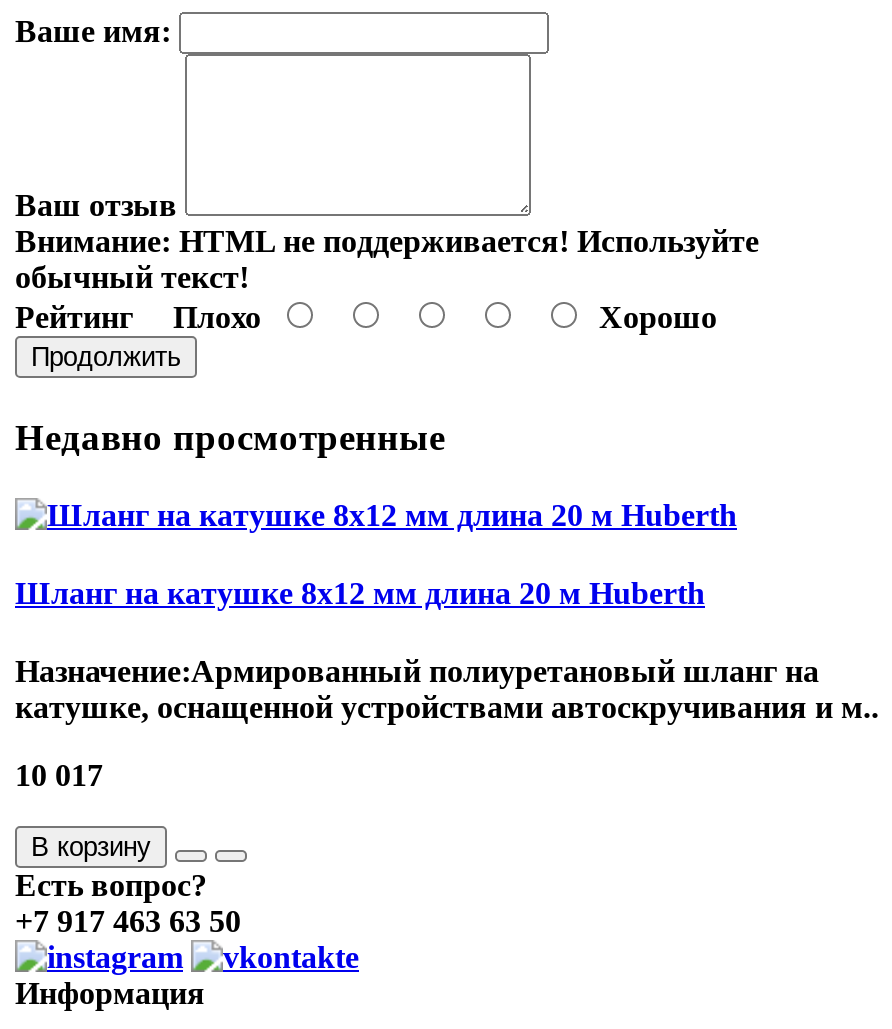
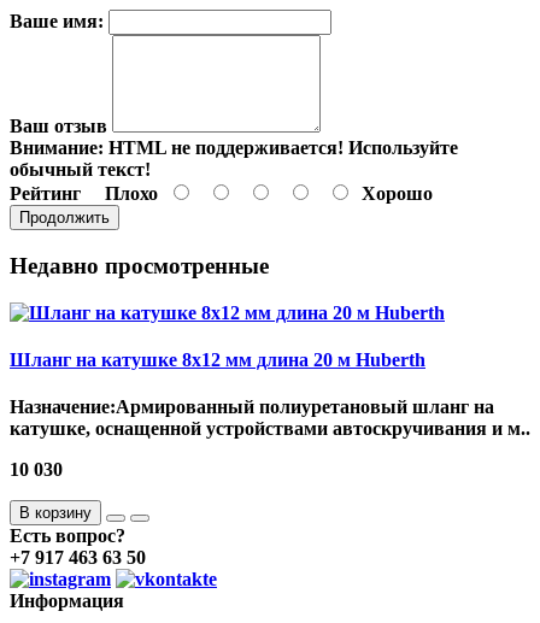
[15,759,103,793] 10 017 -> [10,459,63,480] 10 030

